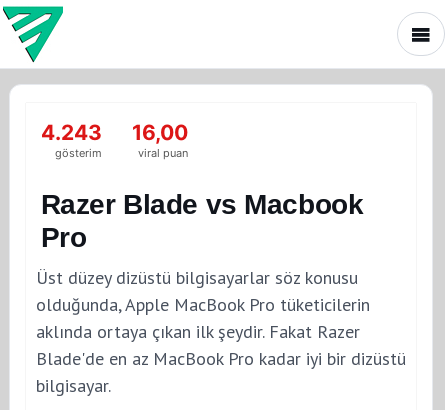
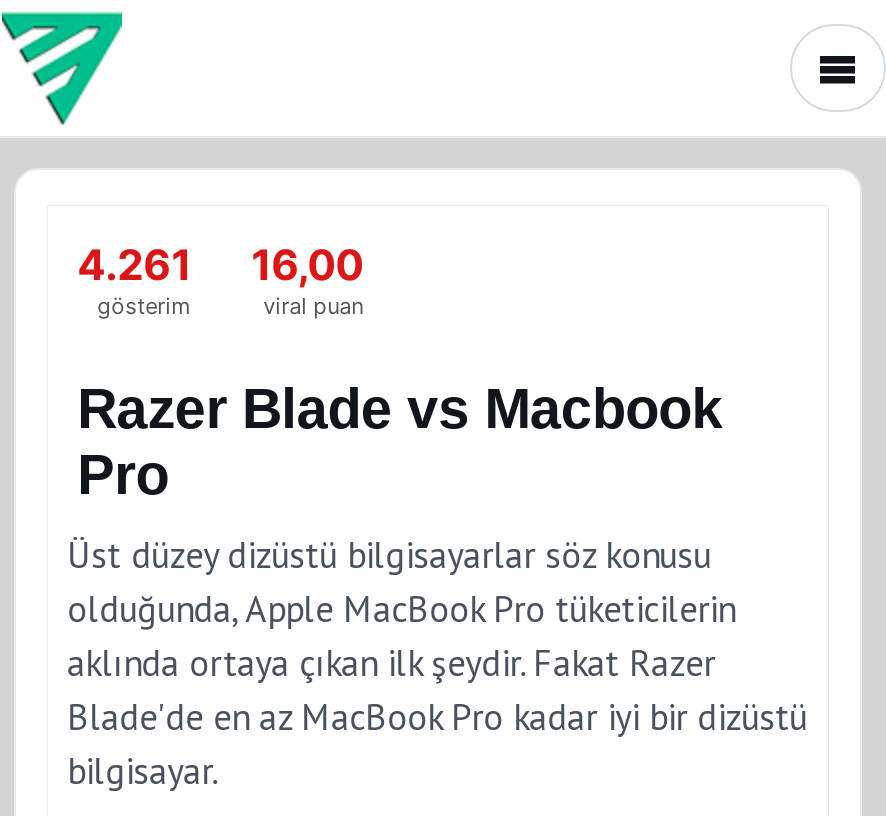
[41,120,188,145] 4.243 16,00 -> [77,240,363,290] 4.261 16,00

